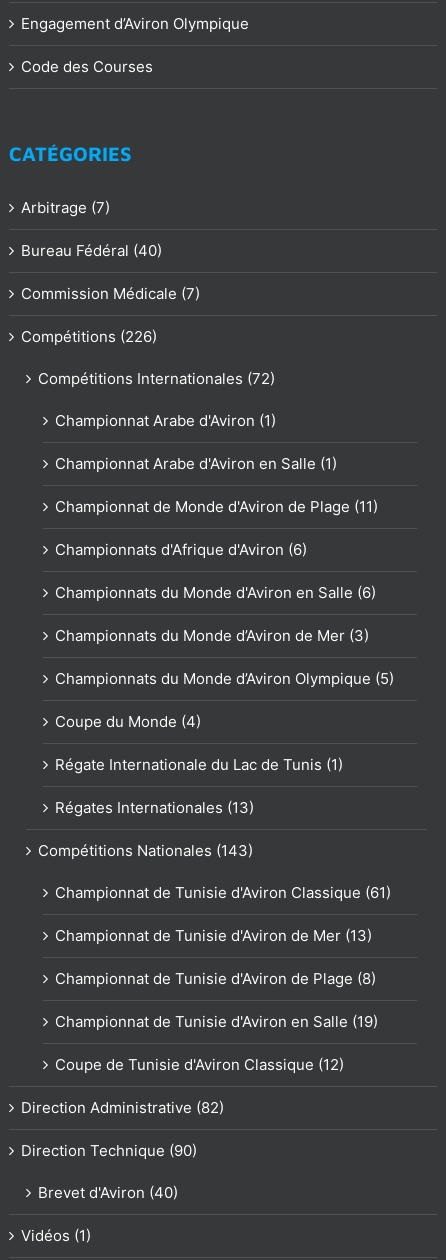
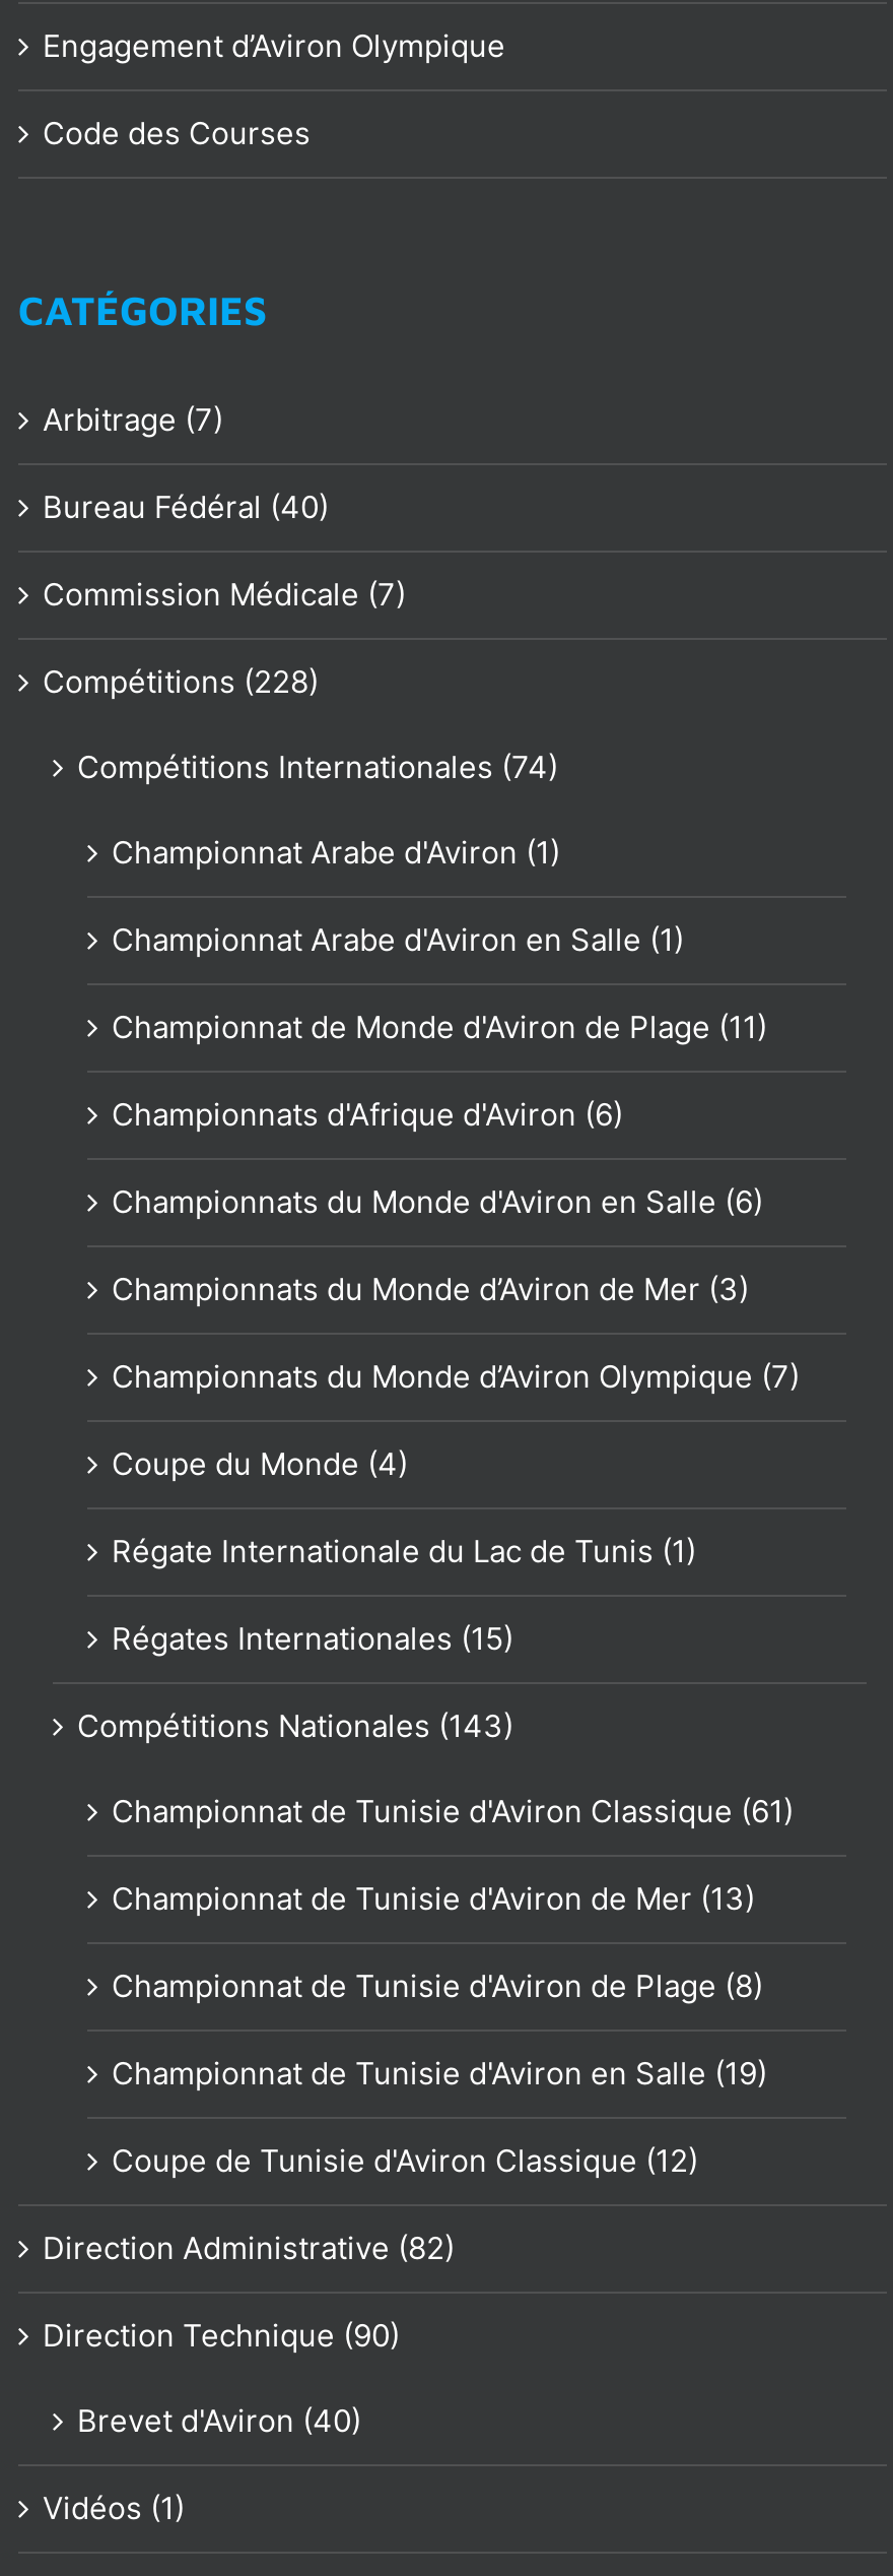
[21,327,157,346] Compétitions (226) -> [43,662,319,701] Compétitions (228)
[38,369,275,388] Compétitions Internationales (72) -> [77,748,558,786] Compétitions Internationales (74)
[55,669,394,688] Championnats du Monde d’Aviron Olympique (5) -> [112,1357,800,1396] Championnats du Monde d’Aviron Olympique (7)
[55,798,254,817] Régates Internationales (13) -> [112,1619,513,1658] Régates Internationales (15)

